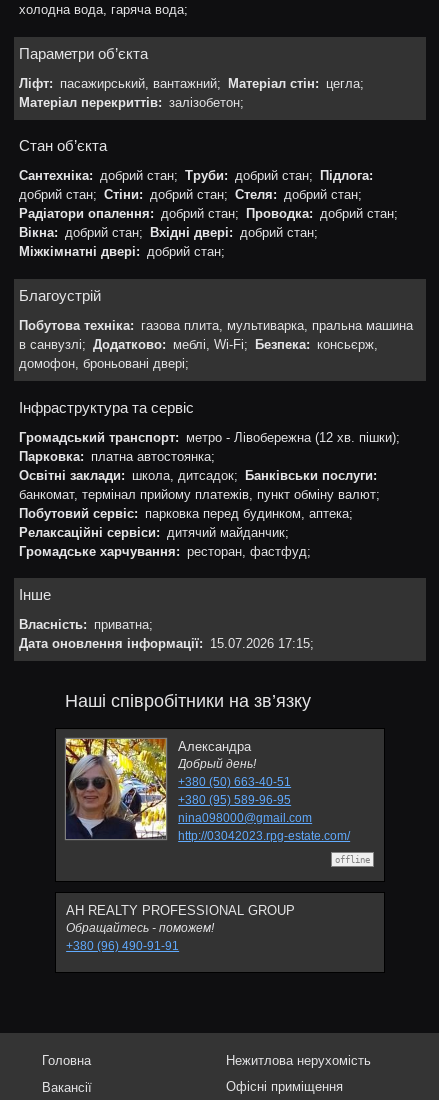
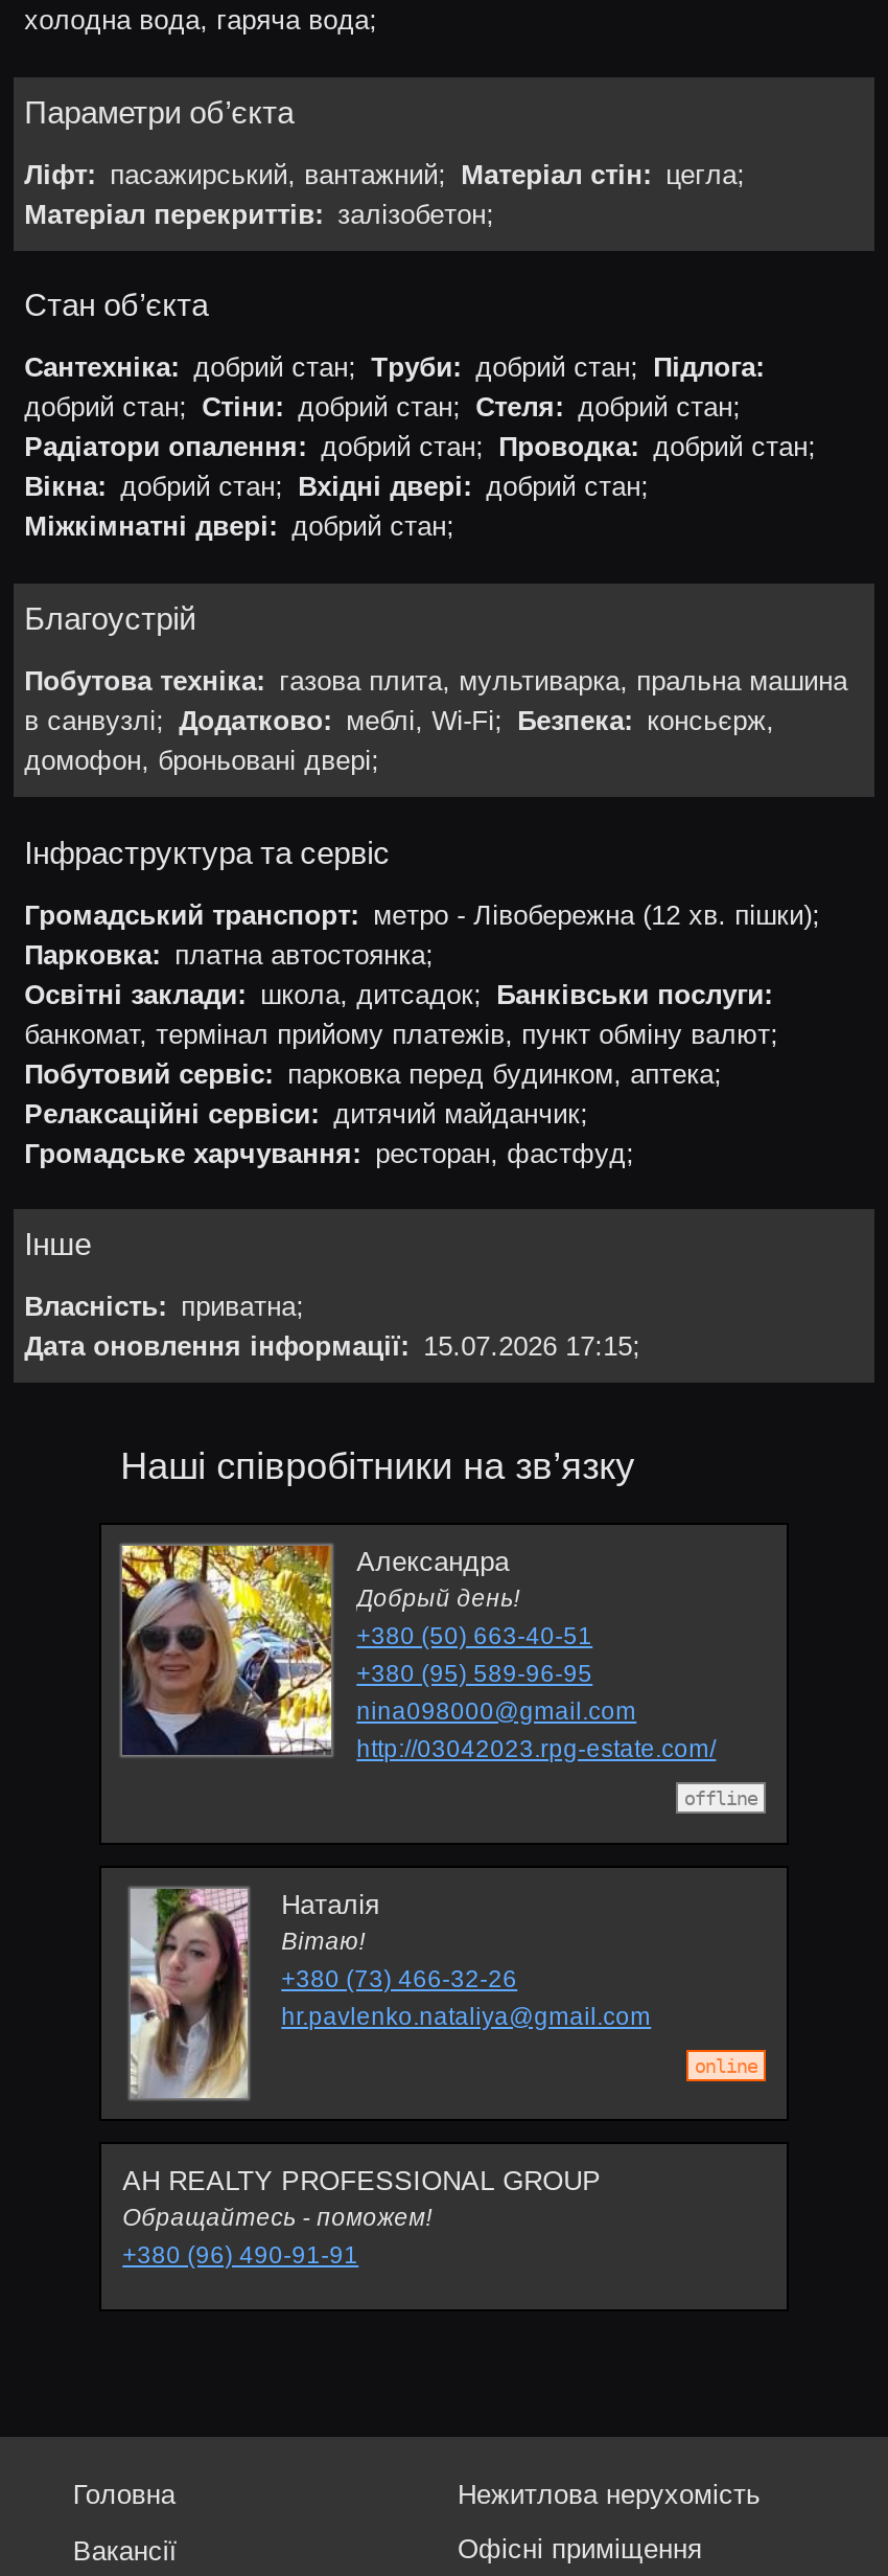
none -> [126,1887,757,2102] [image] | Наталія | Вітаю! | +380 (73) 466-32-26 | hr.pavlenko.nataliya@gmail.com | online

